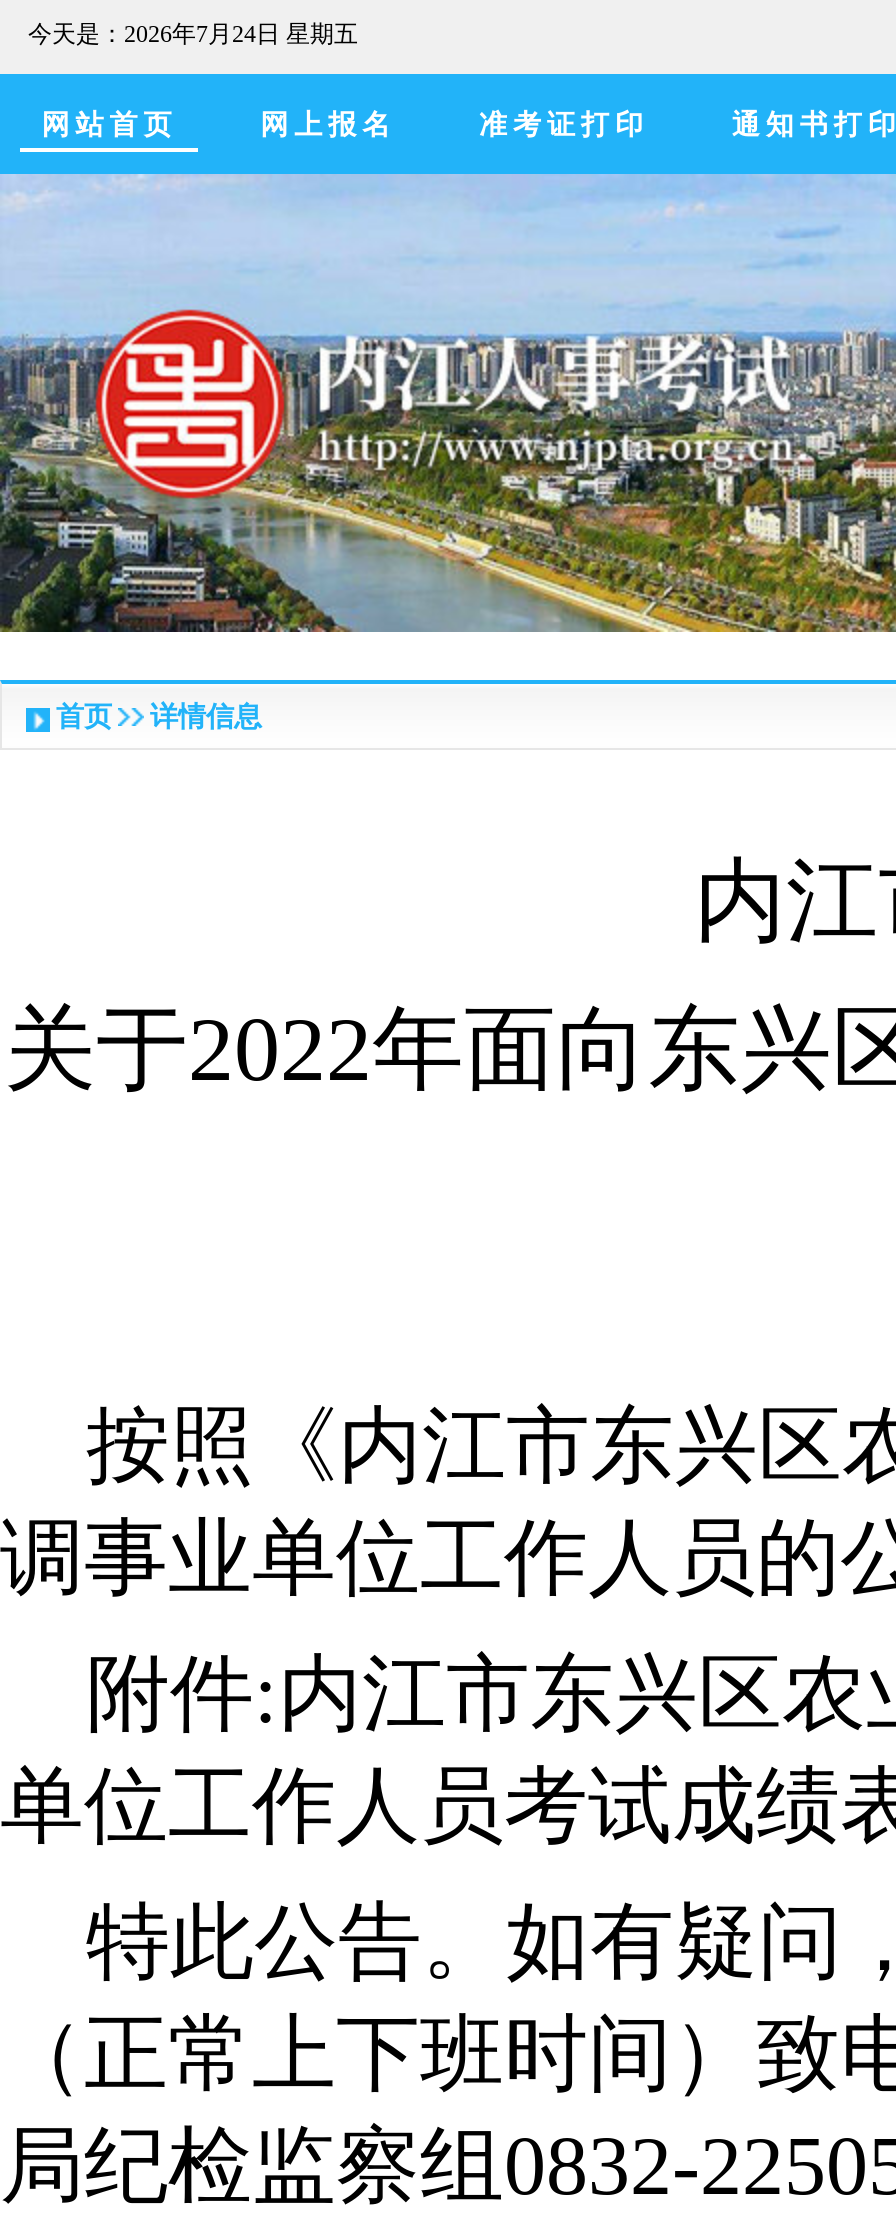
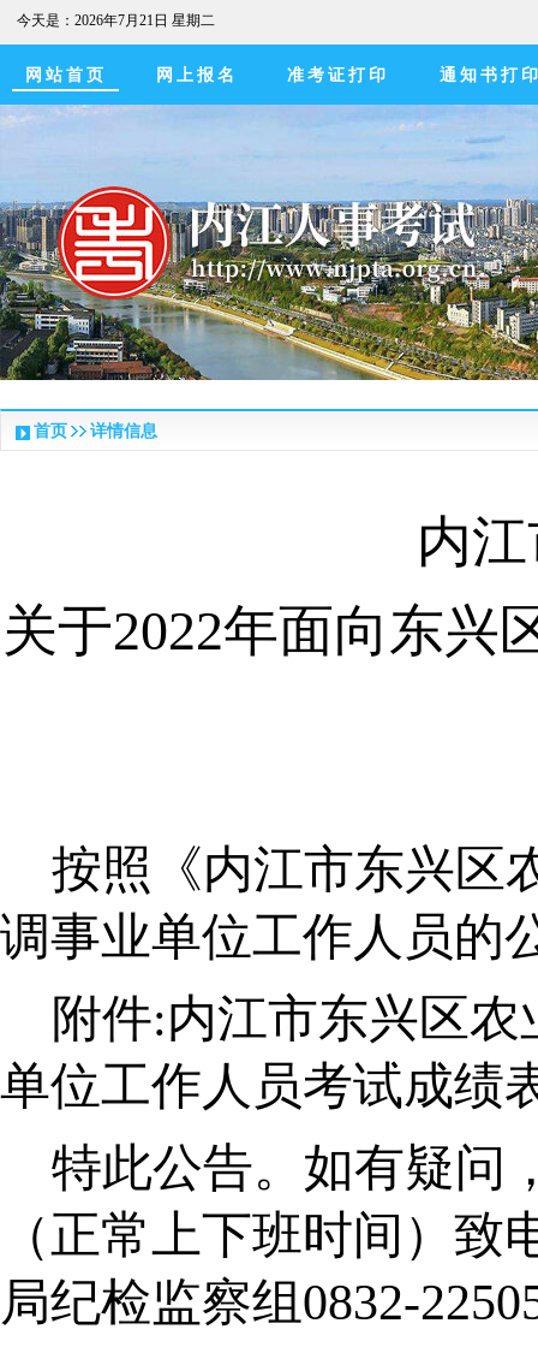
[28,20,358,48] 今天是：2026年7月24日 星期五 -> [17,12,215,29] 今天是：2026年7月21日 星期二

